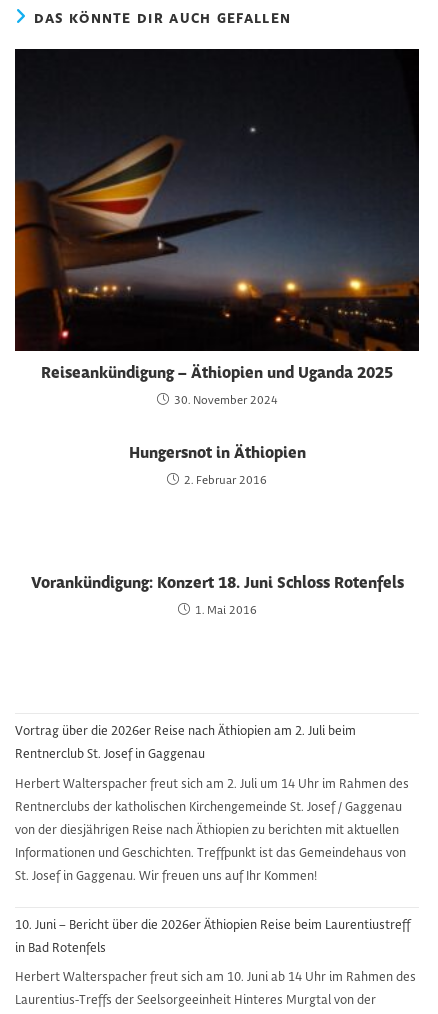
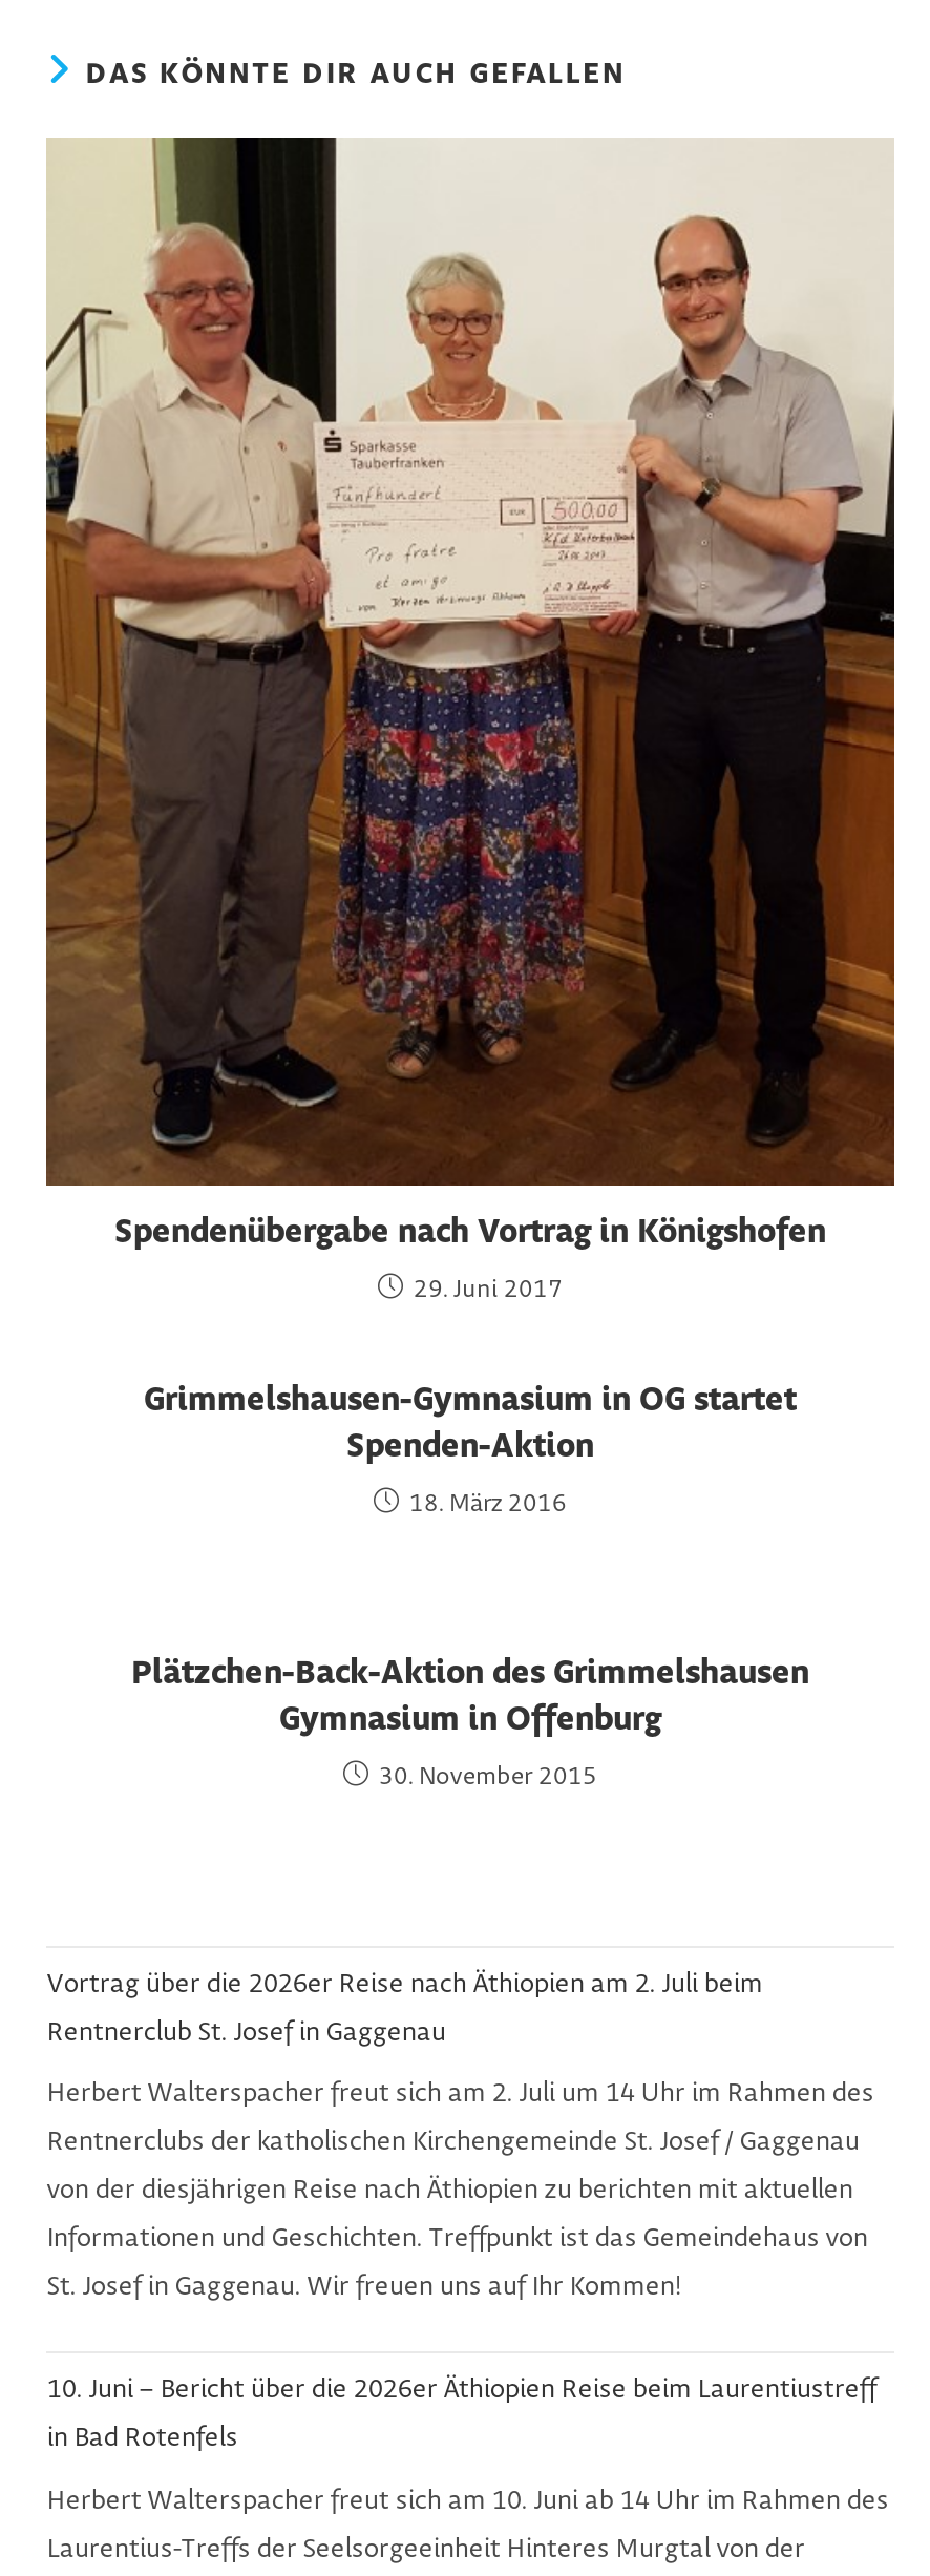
[14,48,420,408] [image] | Reiseankündigung – Äthiopien und Uganda 2025 | 30. November 2024 -> [44,135,896,1305] [image] | Spendenübergabe nach Vortrag in Königshofen | 29. Juni 2017
[128,443,305,488] Hungersnot in Äthiopien | 2. Februar 2016 -> [144,1379,797,1519] Grimmelshausen-Gymnasium in OG startet | Spenden-Aktion | 18. März 2016
[30,573,403,618] Vorankündigung: Konzert 18. Juni Schloss Rotenfels | 1. Mai 2016 -> [131,1652,809,1792] Plätzchen-Back-Aktion des Grimmelshausen | Gymnasium in Offenburg | 30. November 2015

